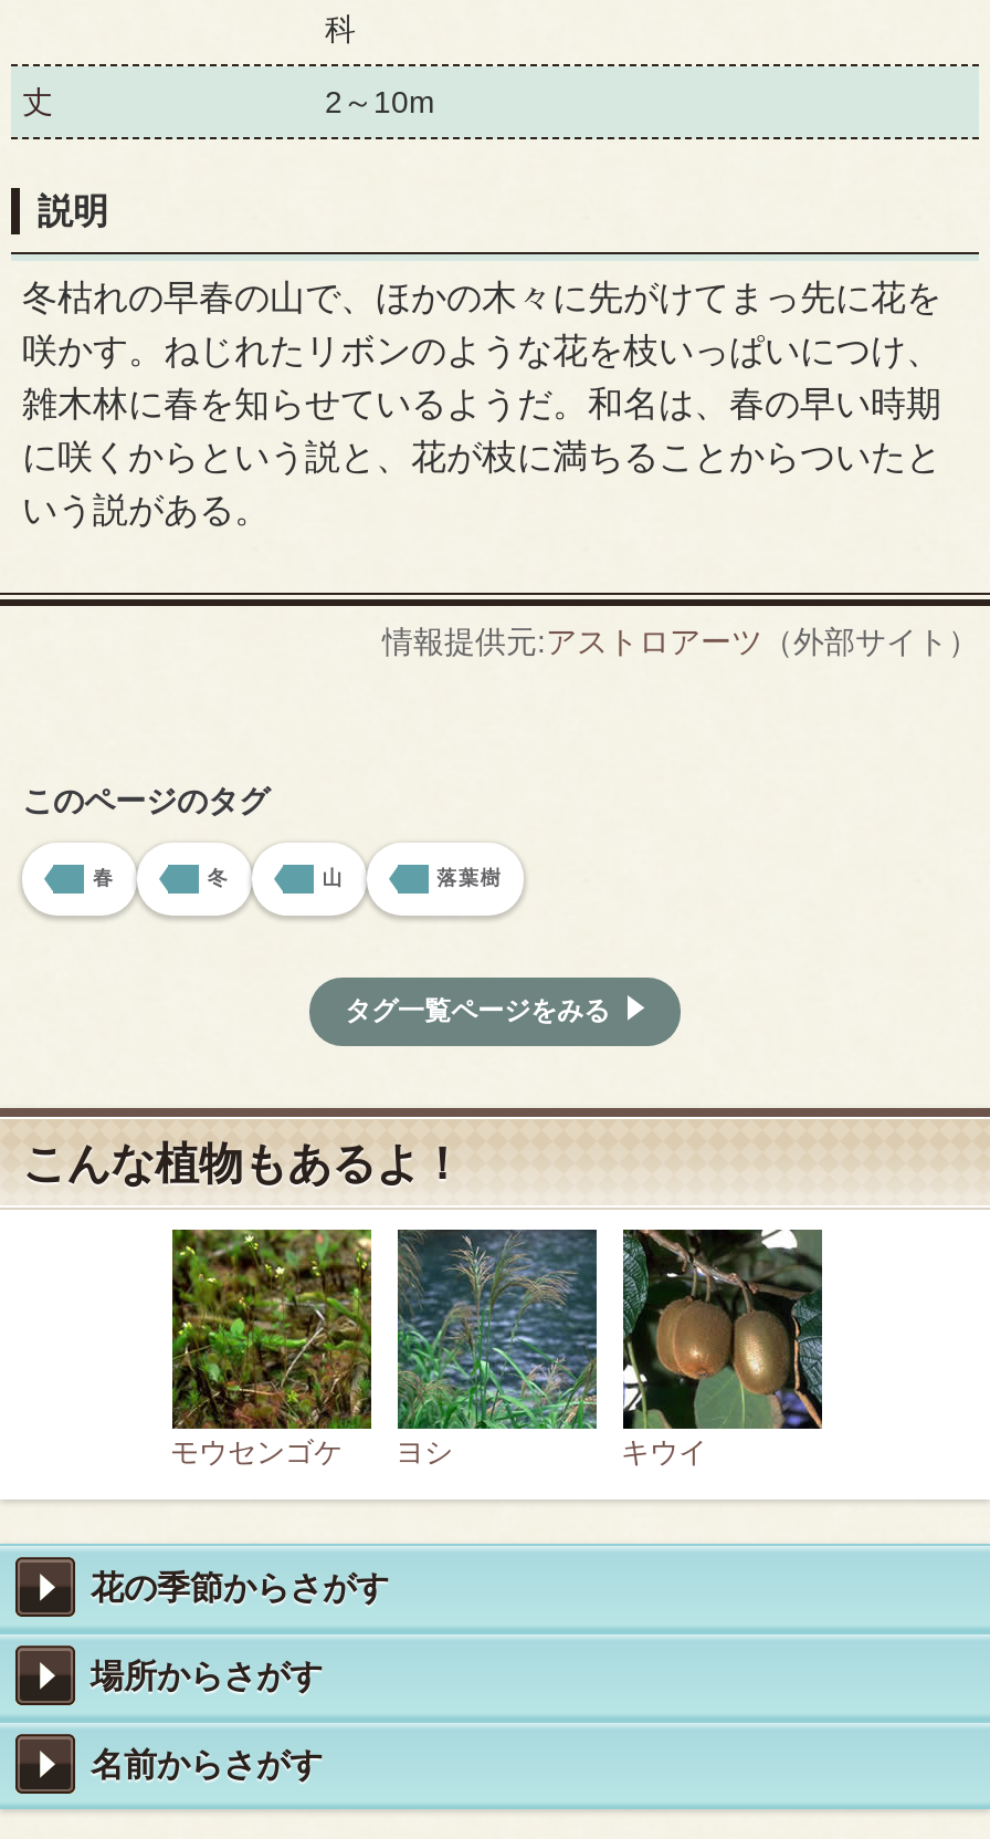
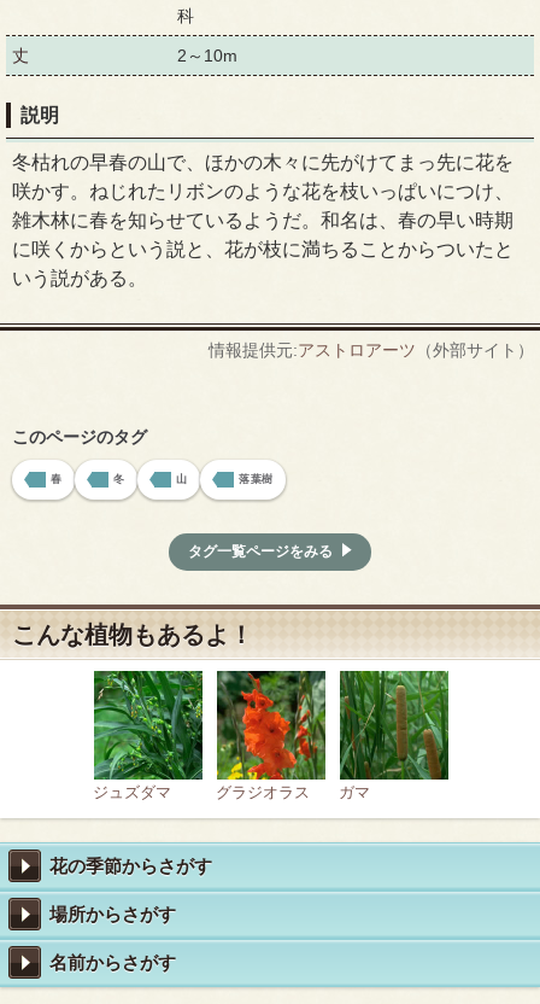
[170,1227,707,1468] [image] | モウセンゴケ | ヨシ | キウイ -> [93,670,370,801] [image] | ジュズダマ | グラジオラス | ガマ
[396,1230,599,1418] [image] -> [216,671,327,774] [image]
[621,1227,824,1429] [image] -> [339,670,450,780] [image]

